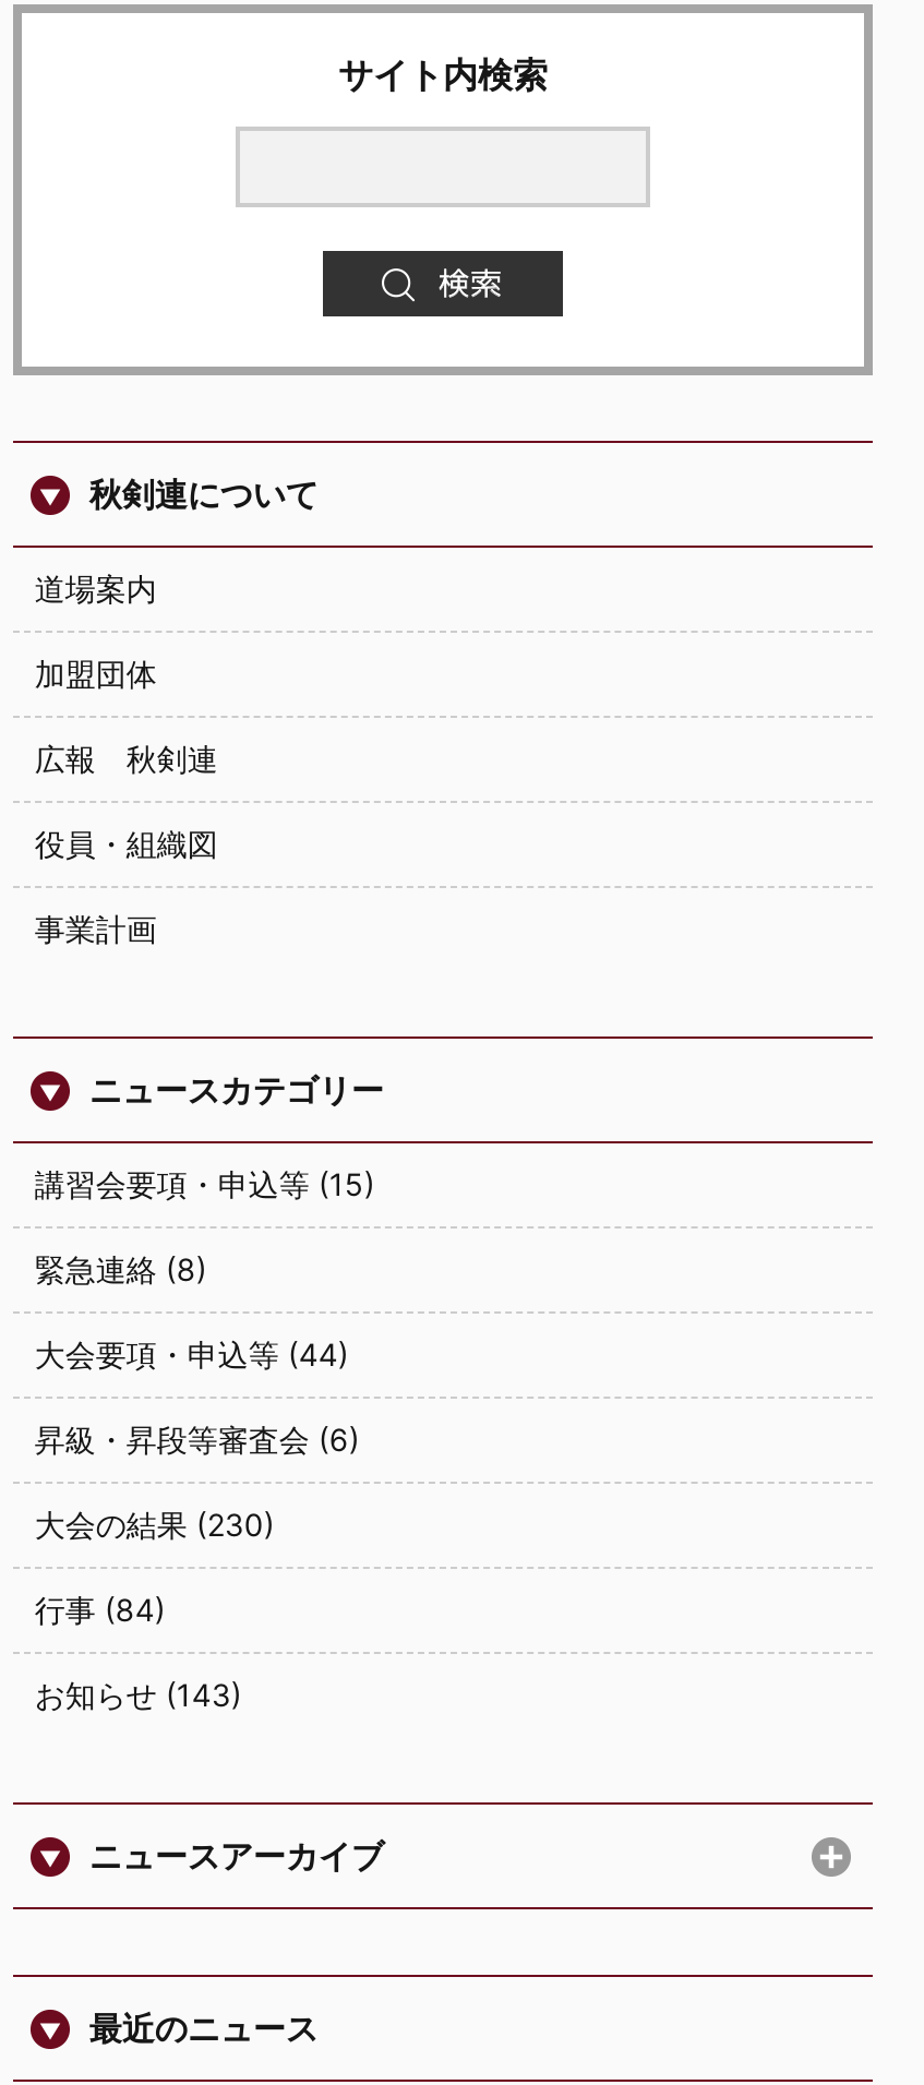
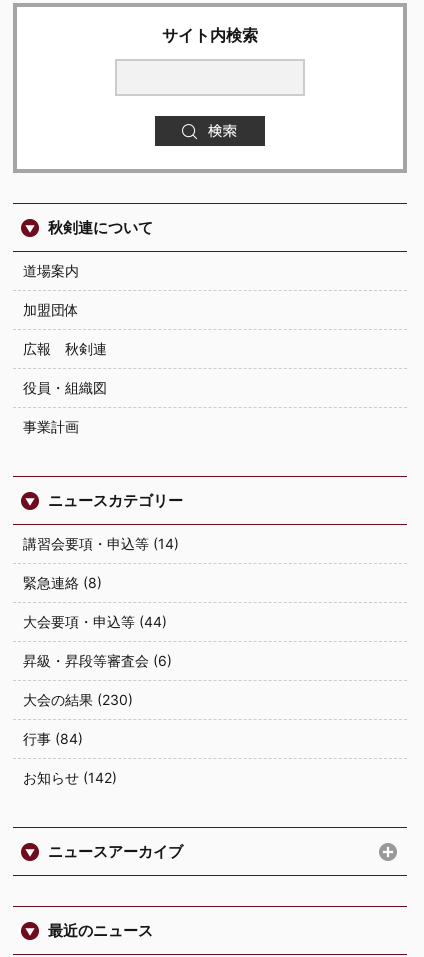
[35,1165,375,1202] 講習会要項・申込等 (15) -> [23,535,179,552] 講習会要項・申込等 (14)
[35,1676,242,1713] お知らせ (143) -> [23,769,117,786] お知らせ (142)

